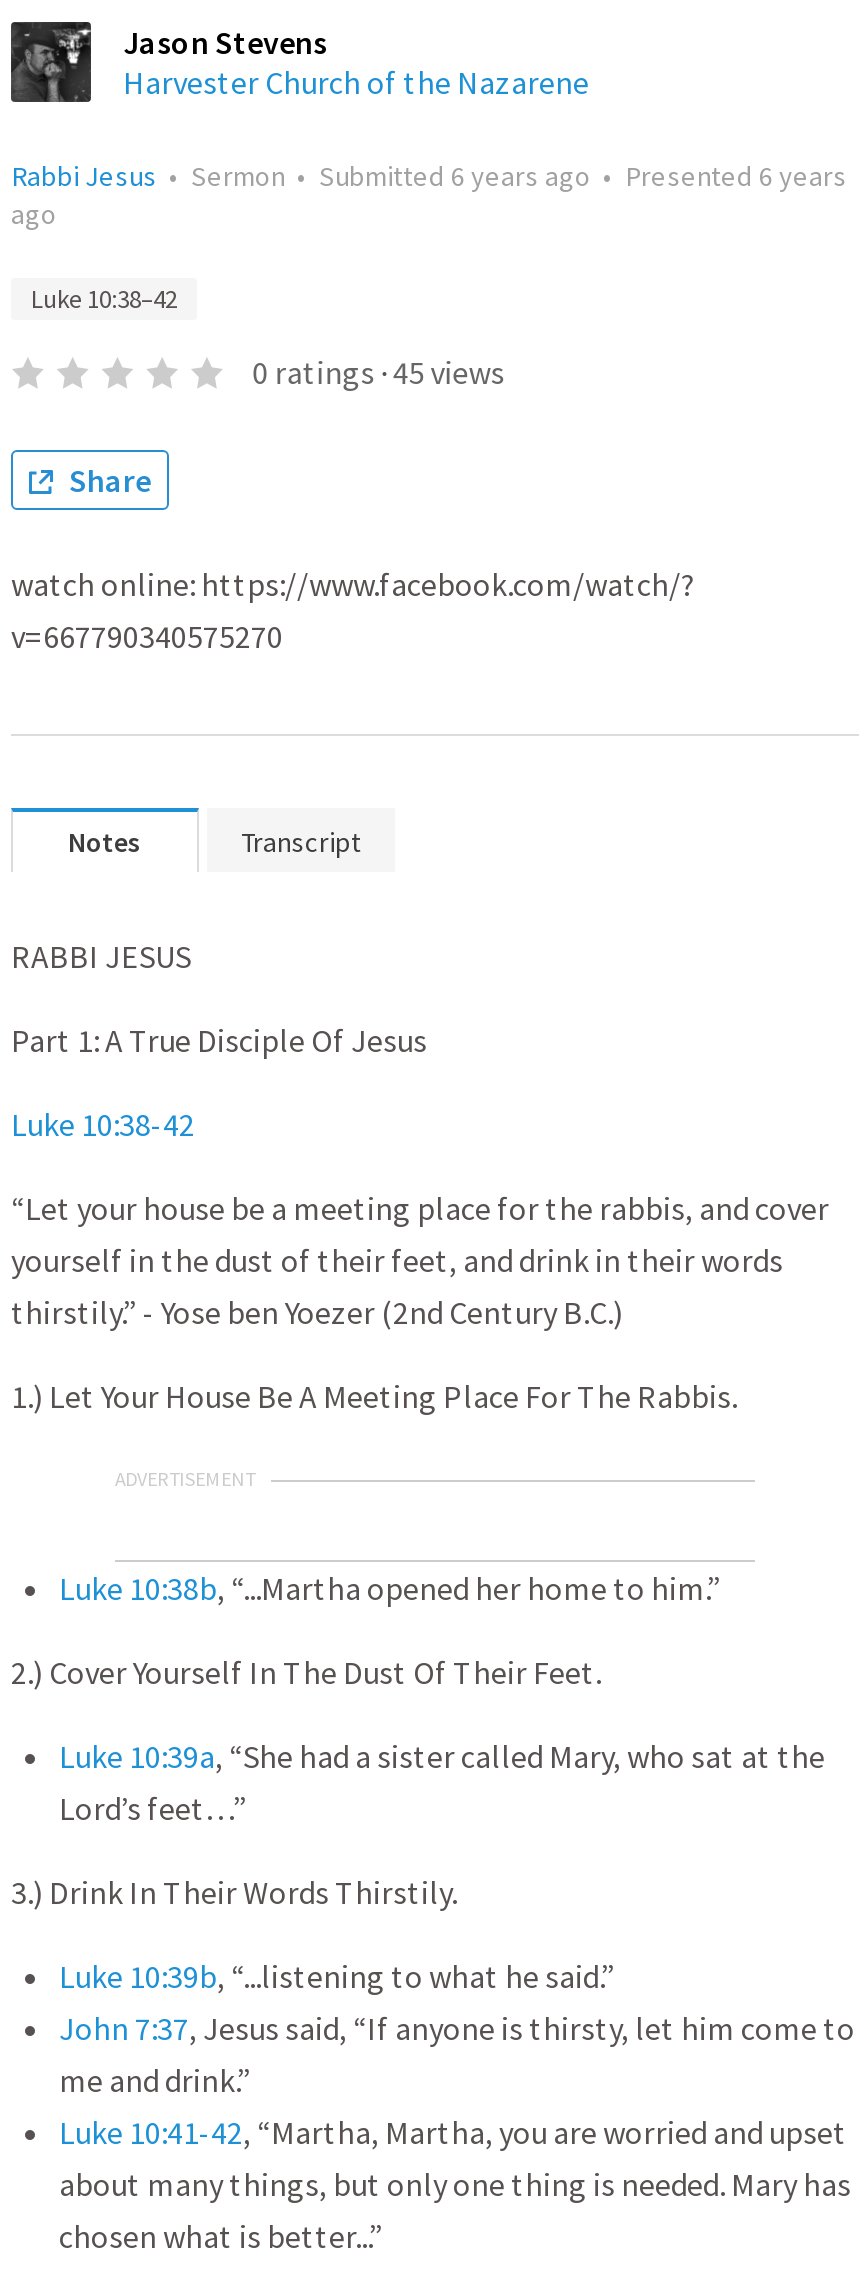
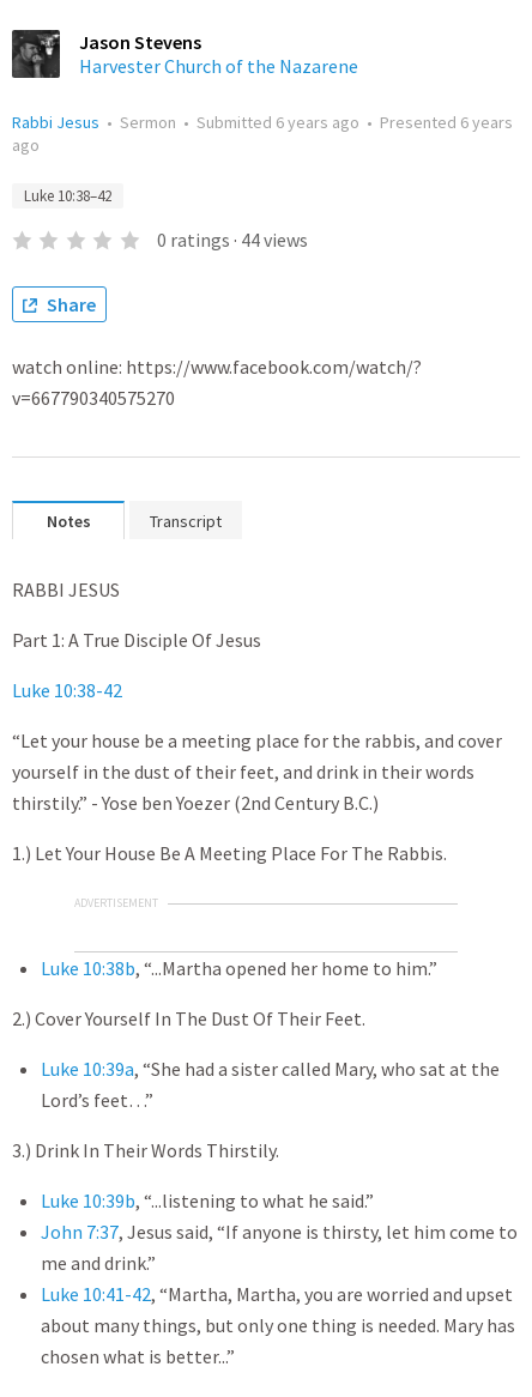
[252,352,504,392] 0 ratings · 45 views -> [157,228,308,252] 0 ratings · 44 views

